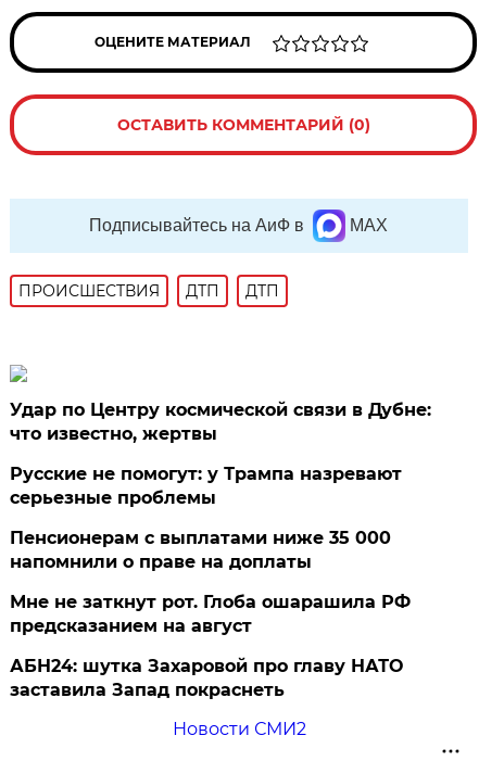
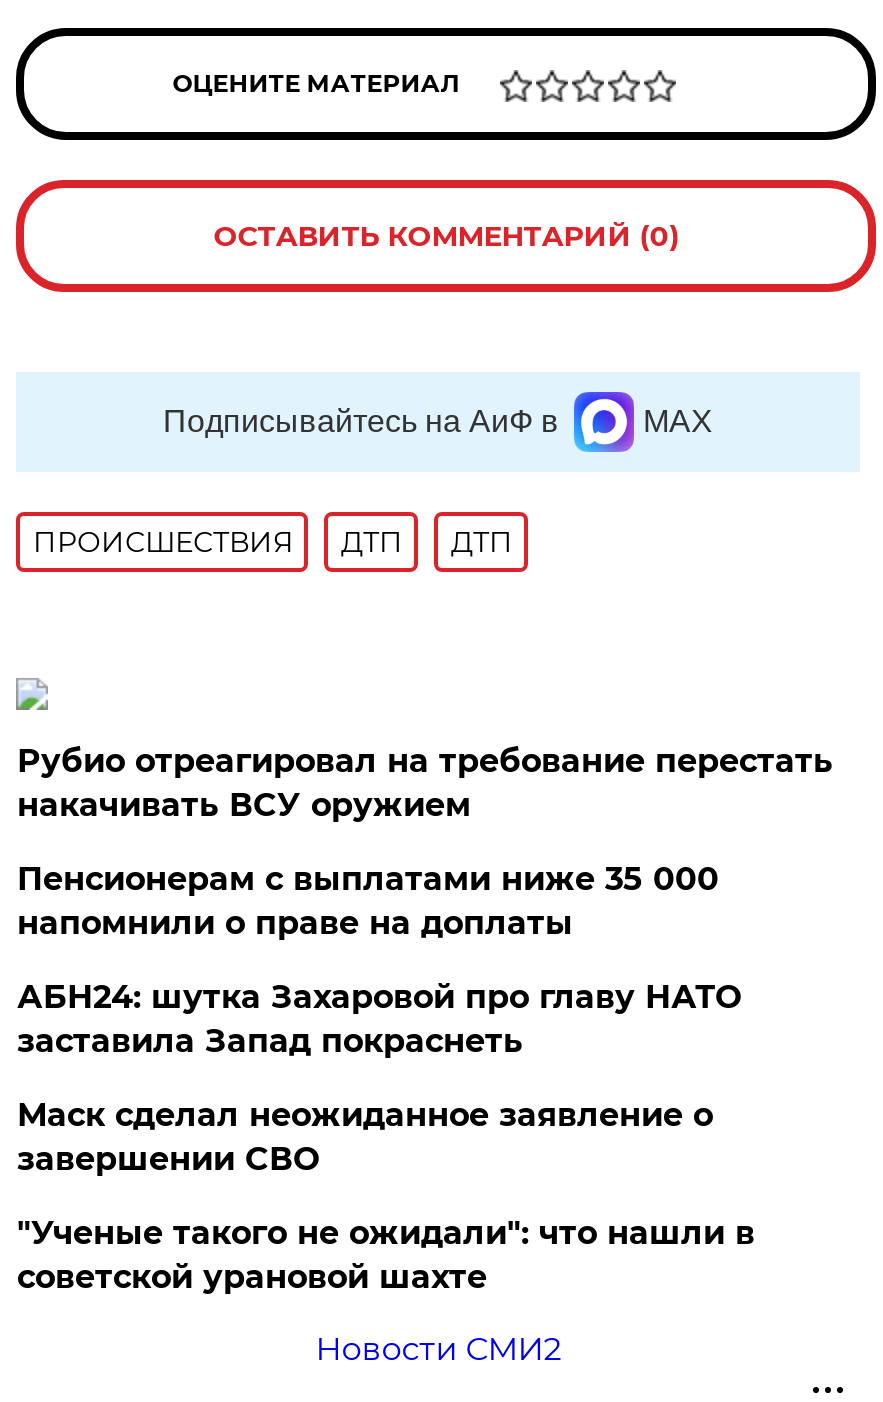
[10,399,432,508] Удар по Центру космической связи в Дубне: | что известно, жертвы | Русские не помогут: у Трампа назревают | серьезные проблемы -> [17,742,833,824] Рубио отреагировал на требование перестать | накачивать ВСУ оружием
moved [10,527,391,572] -> [17,860,719,942]: Пенсионерам с выплатами ниже 35 000 | напомнили о праве на доплаты
[10,592,411,636] Мне не заткнут рот. Глоба ошарашила РФ | предсказанием на август -> none
moved [10,656,403,700] -> [17,978,741,1060]: АБН24: шутка Захаровой про главу НАТО | заставила Запад покраснеть
none -> [17,1096,755,1296] Маск сделал неожиданное заявление о | завершении СВО | "Ученые такого не ожидали": что нашли в | советской урановой шахте

